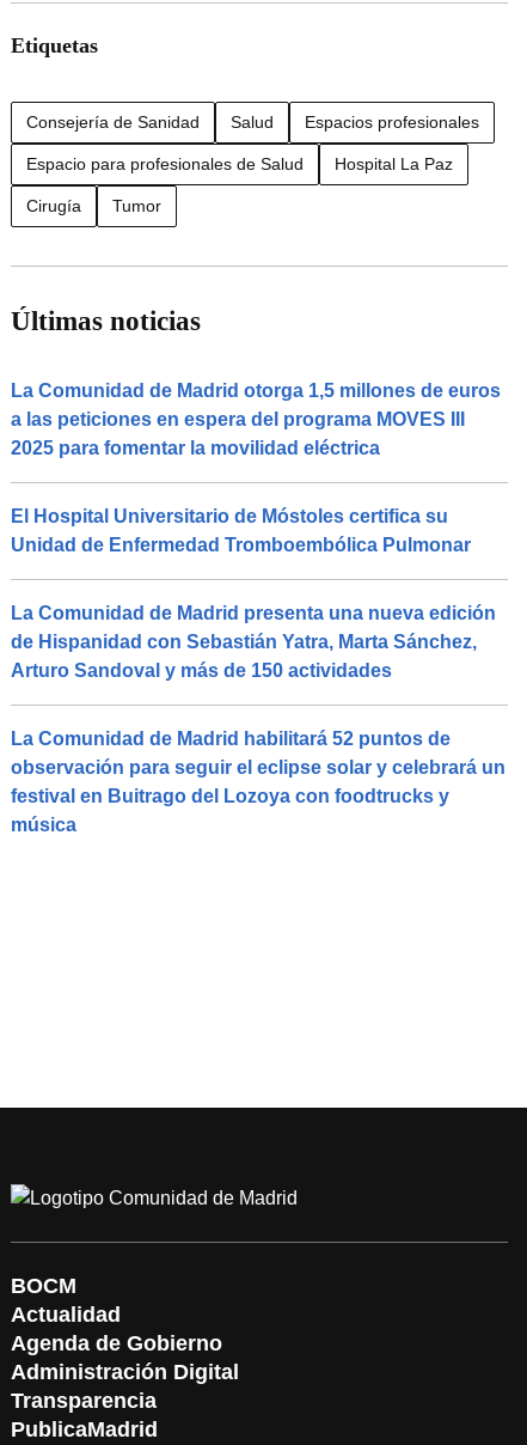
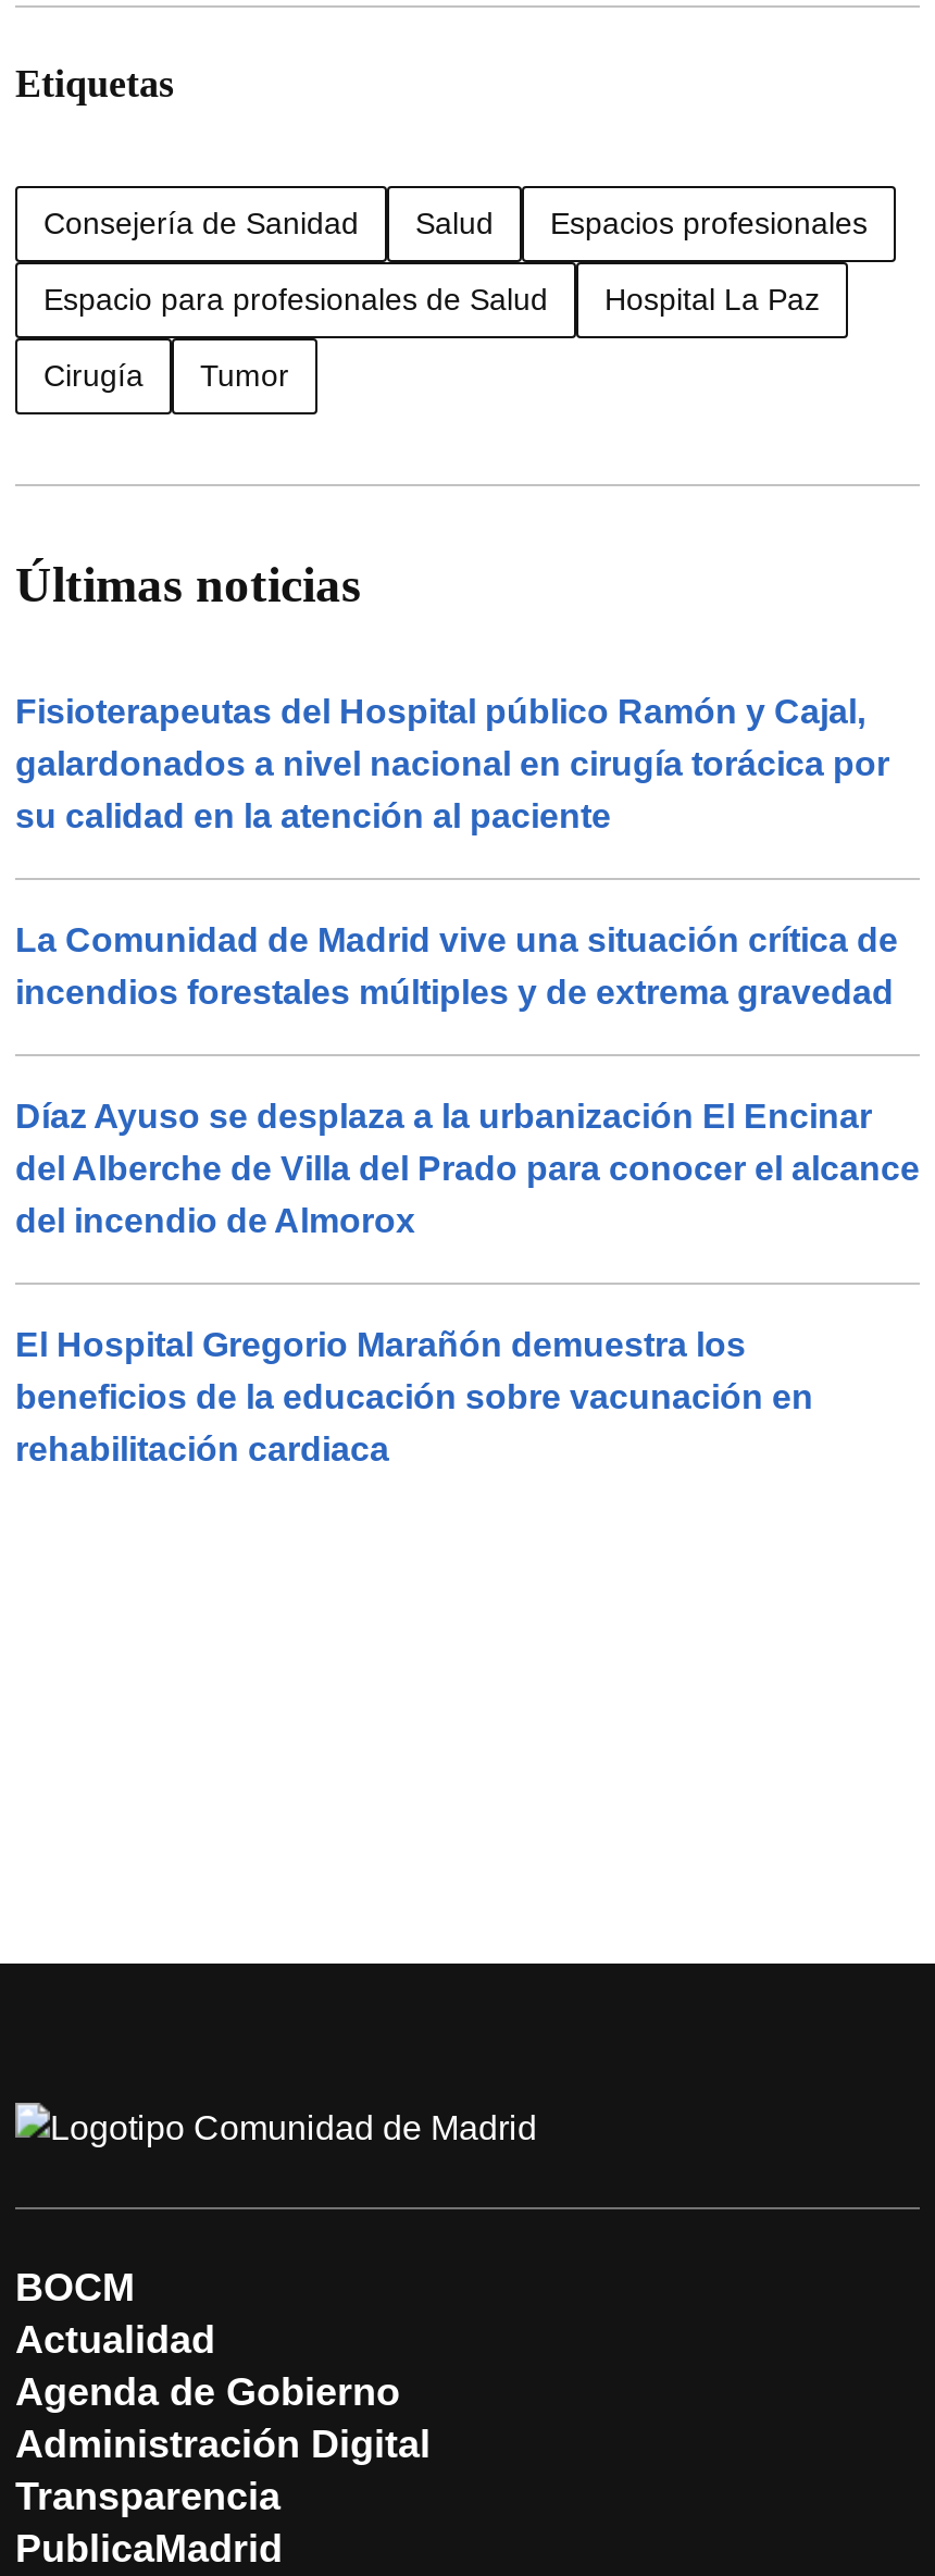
[11,380,501,458] La Comunidad de Madrid otorga 1,5 millones de euros | a las peticiones en espera del programa MOVES III | 2025 para fomentar la movilidad eléctrica -> [15,692,889,833] Fisioterapeutas del Hospital público Ramón y Cajal, | galardonados a nivel nacional en cirugía torácica por | su calidad en la atención al paciente
[11,506,471,555] El Hospital Universitario de Móstoles certifica su | Unidad de Enfermedad Tromboembólica Pulmonar -> [15,920,898,1010] La Comunidad de Madrid vive una situación crítica de | incendios forestales múltiples y de extrema gravedad
[11,603,496,681] La Comunidad de Madrid presenta una nueva edición | de Hispanidad con Sebastián Yatra, Marta Sánchez, | Arturo Sandoval y más de 150 actividades -> [15,1097,920,1238] Díaz Ayuso se desplaza a la urbanización El Encinar | del Alberche de Villa del Prado para conocer el alcance | del incendio de Almorox
[11,728,505,835] La Comunidad de Madrid habilitará 52 puntos de | observación para seguir el eclipse solar y celebrará un | festival en Buitrago del Lozoya con foodtrucks y | música -> [15,1325,813,1466] El Hospital Gregorio Marañón demuestra los | beneficios de la educación sobre vacunación en | rehabilitación cardiaca

